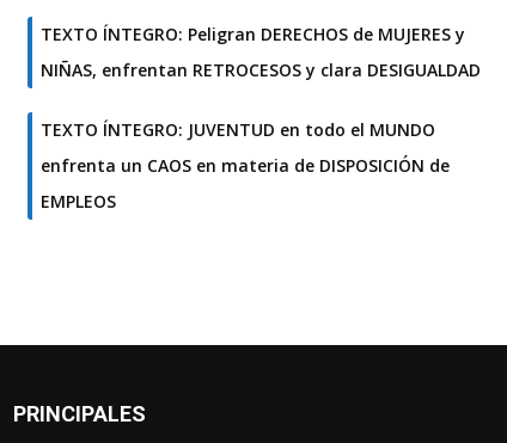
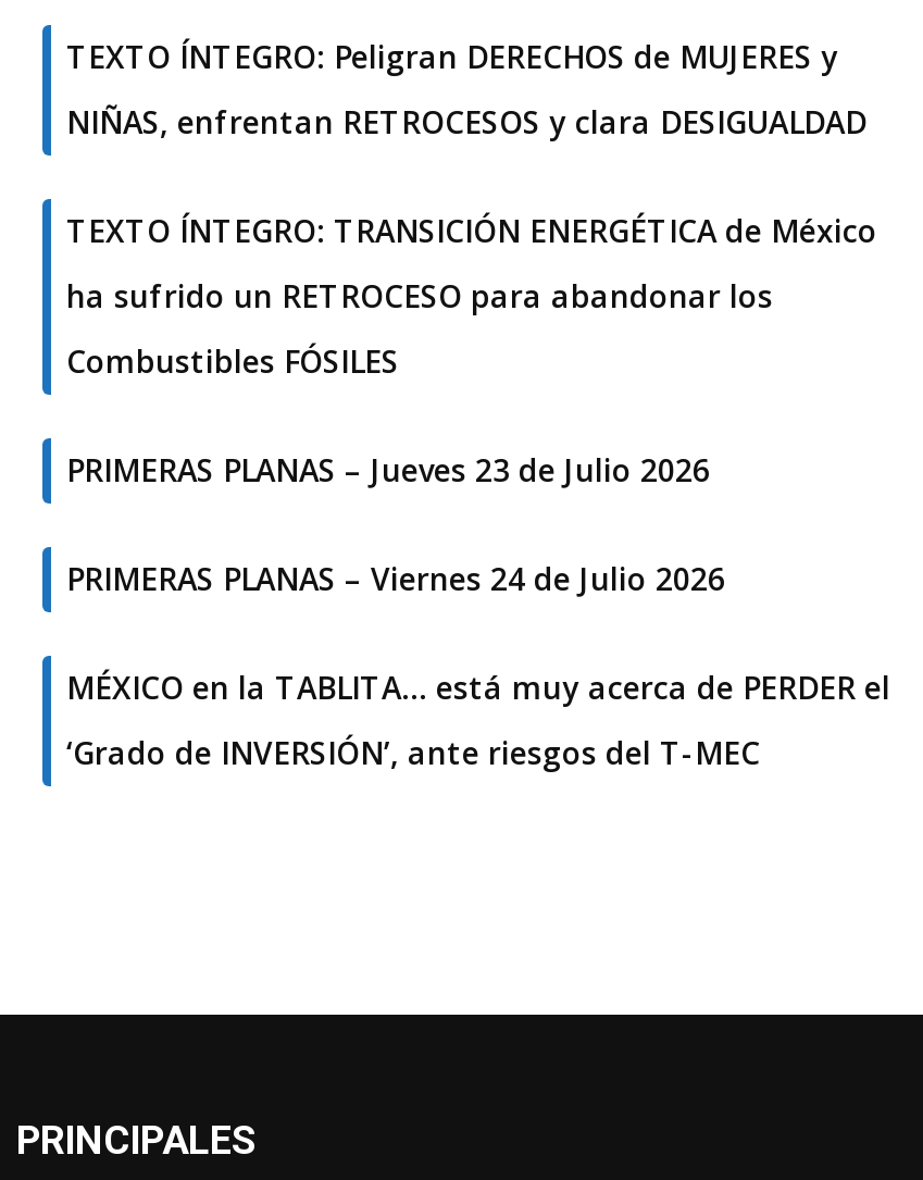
[41,119,450,213] TEXTO ÍNTEGRO: JUVENTUD en todo el MUNDO | enfrenta un CAOS en materia de DISPOSICIÓN de | EMPLEOS -> [66,211,890,774] TEXTO ÍNTEGRO: TRANSICIÓN ENERGÉTICA de México | ha sufrido un RETROCESO para abandonar los | Combustibles FÓSILES | PRIMERAS PLANAS – Jueves 23 de Julio 2026 | PRIMERAS PLANAS – Viernes 24 de Julio 2026 | MÉXICO en la TABLITA… está muy acerca de PERDER el | ‘Grado de INVERSIÓN’, ante riesgos del T-MEC

